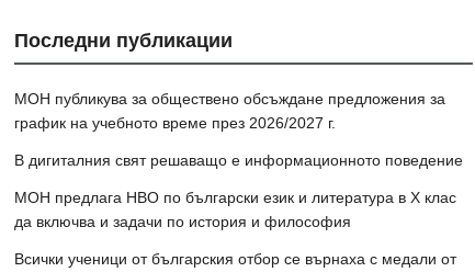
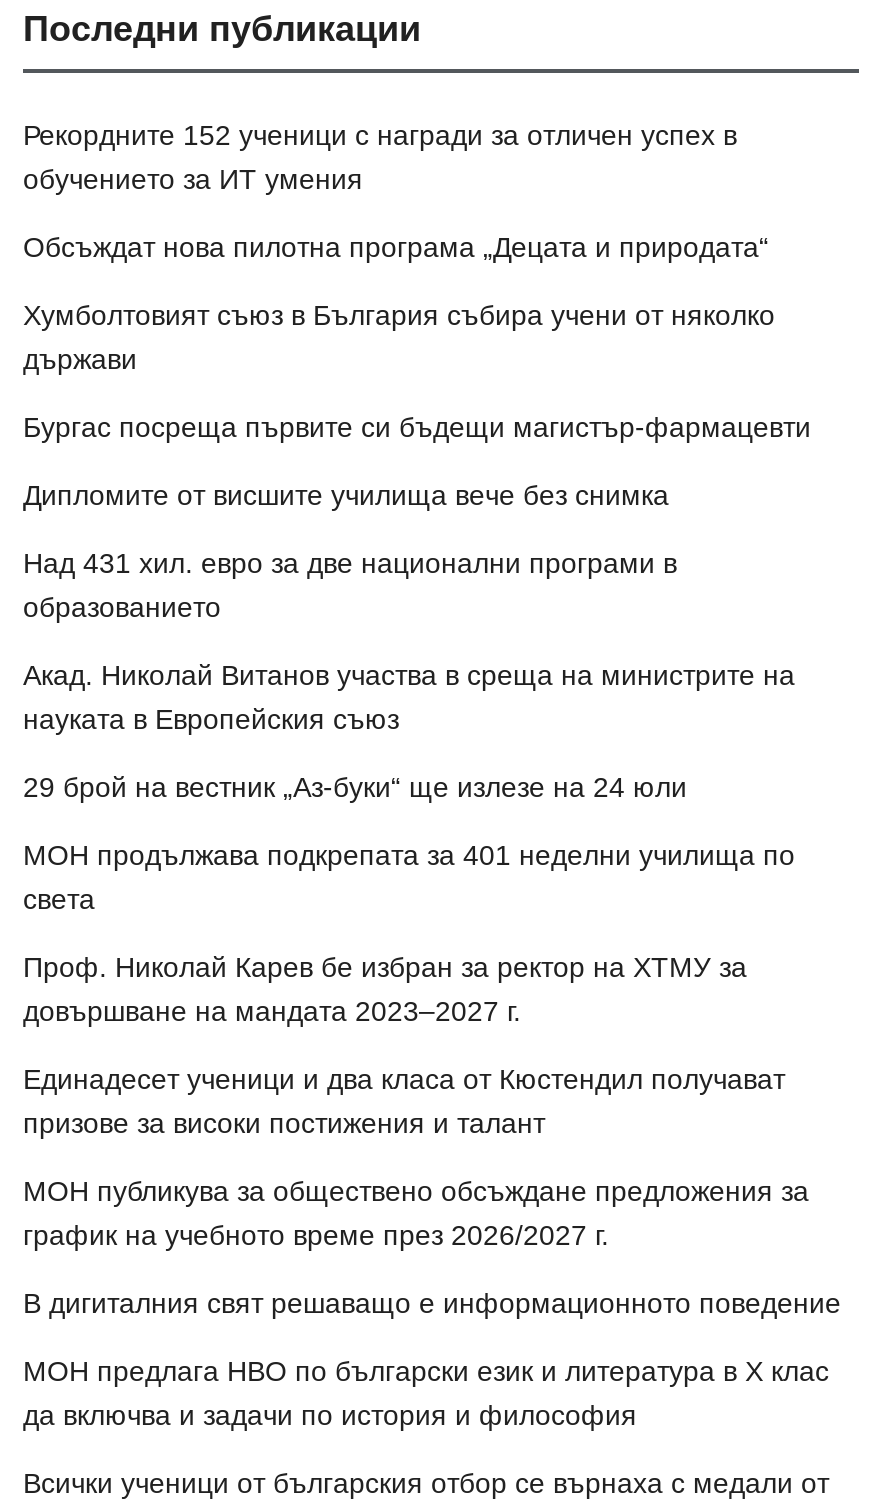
none -> [23,120,811,1140] Рекордните 152 ученици с награди за отличен успех в | обучението за ИТ умения | Обсъждат нова пилотна програма „Децата и природата“ | Хумболтовият съюз в България събира учени от няколко | държави | Бургас посреща първите си бъдещи магистър-фармацевти | Дипломите от висшите училища вече без снимка | Над 431 хил. евро за две национални програми в | образованието | Акад. Николай Витанов участва в среща на министрите на | науката в Европейския съюз | 29 брой на вестник „Аз-буки“ ще излезе на 24 юли | МОН продължава подкрепата за 401 неделни училища по | света | Проф. Николай Карев бе избран за ректор на ХТМУ за | довършване на мандата 2023–2027 г. | Единадесет ученици и два класа от Кюстендил получават | призове за високи постижения и талант

